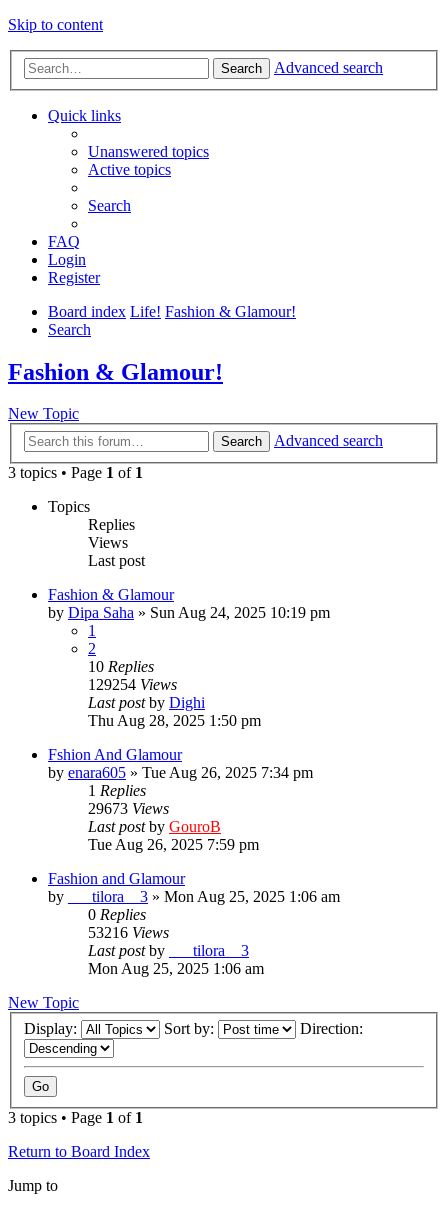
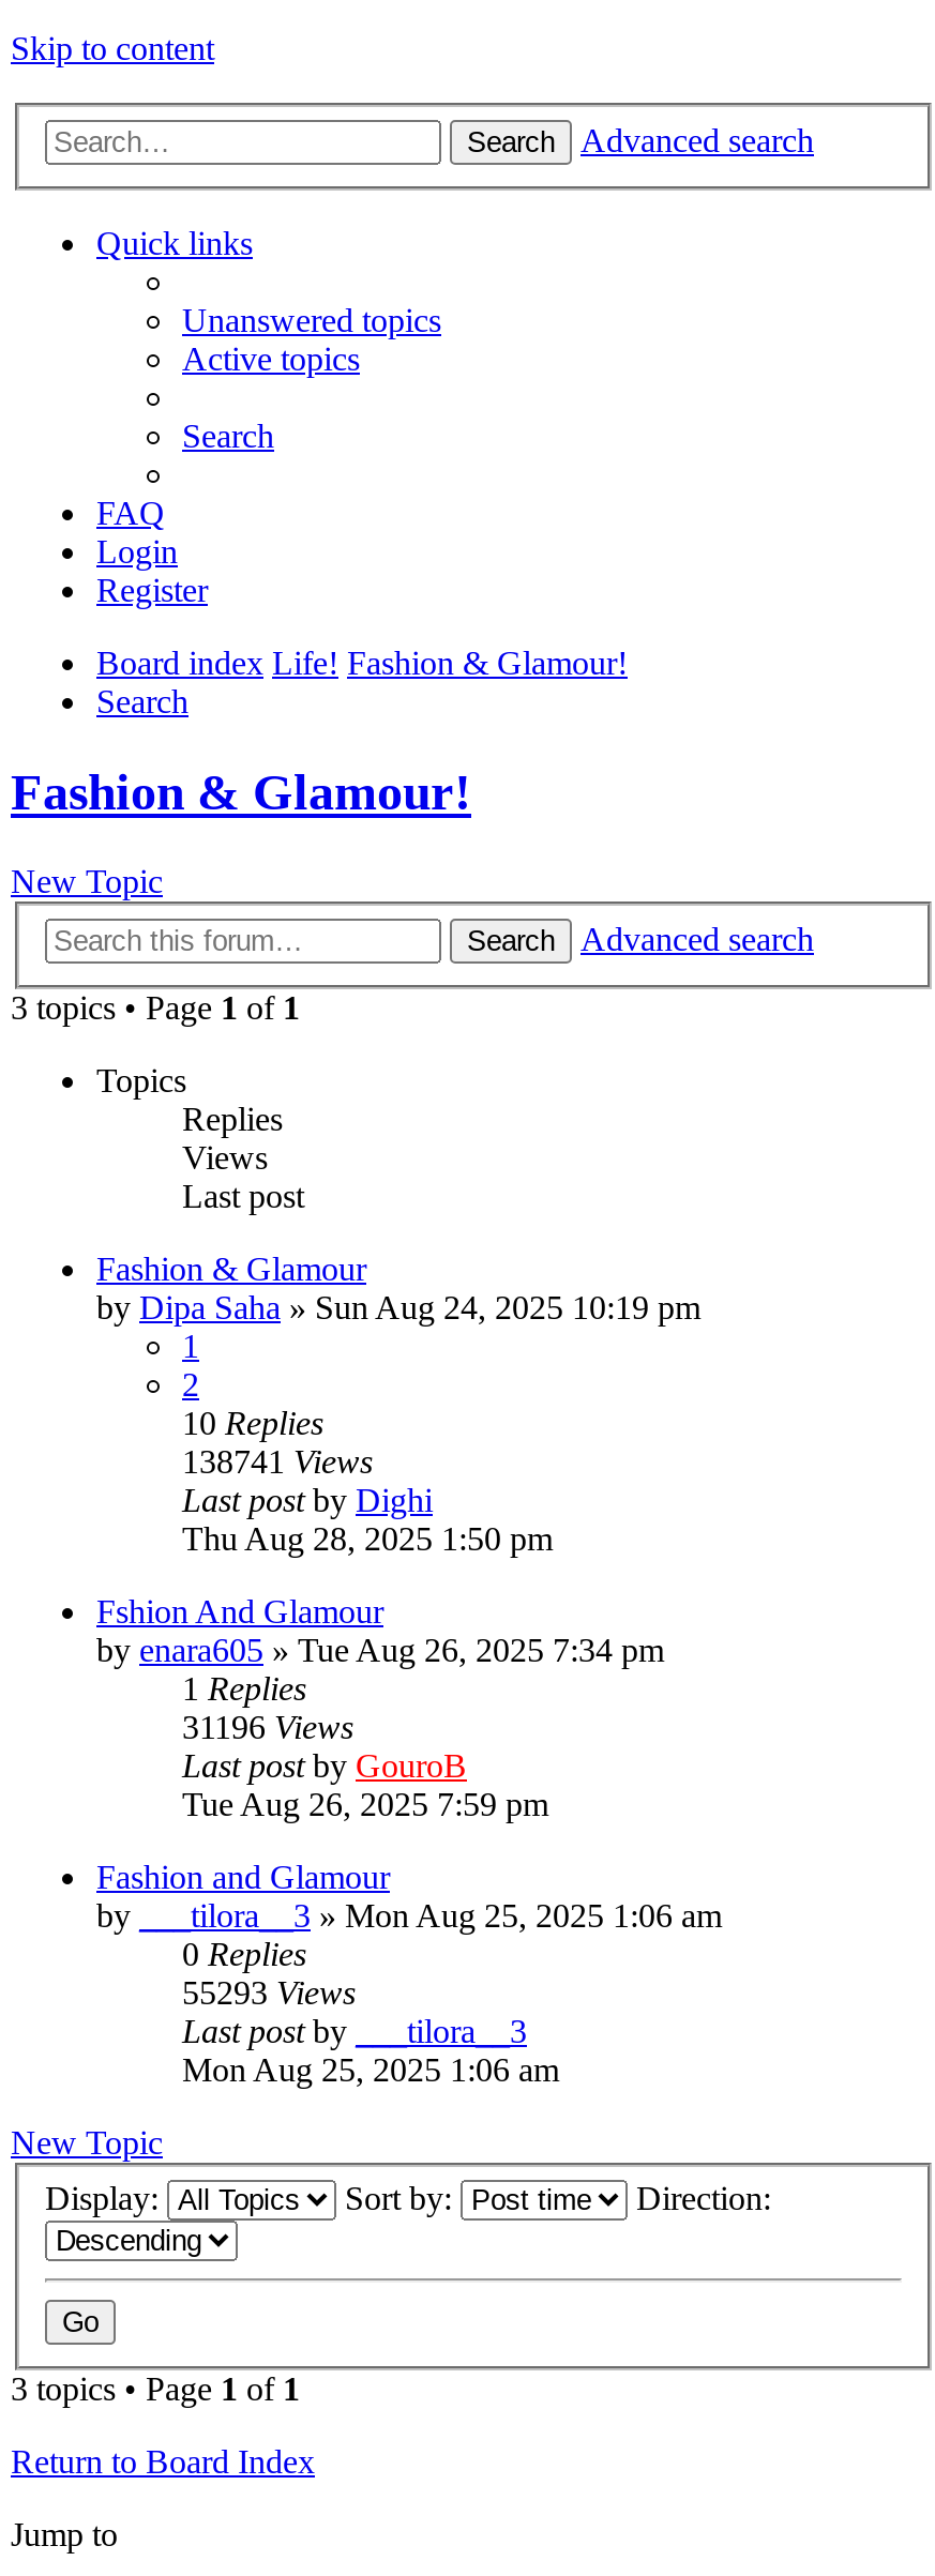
[88,676,177,693] 129254 Views -> [182,1443,373,1480] 138741 Views
[88,800,169,817] 29673 Views -> [182,1709,353,1745] 31196 Views
[88,924,169,941] 53216 Views -> [182,1974,356,2011] 55293 Views

